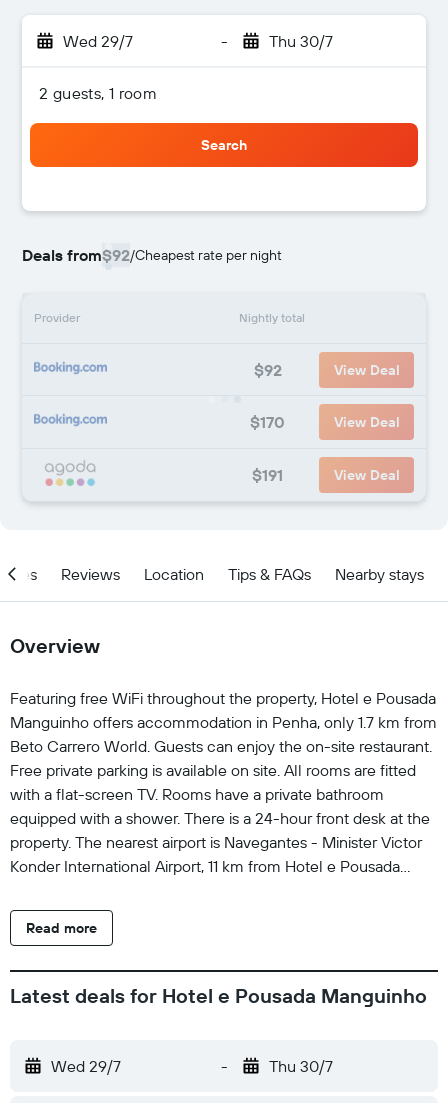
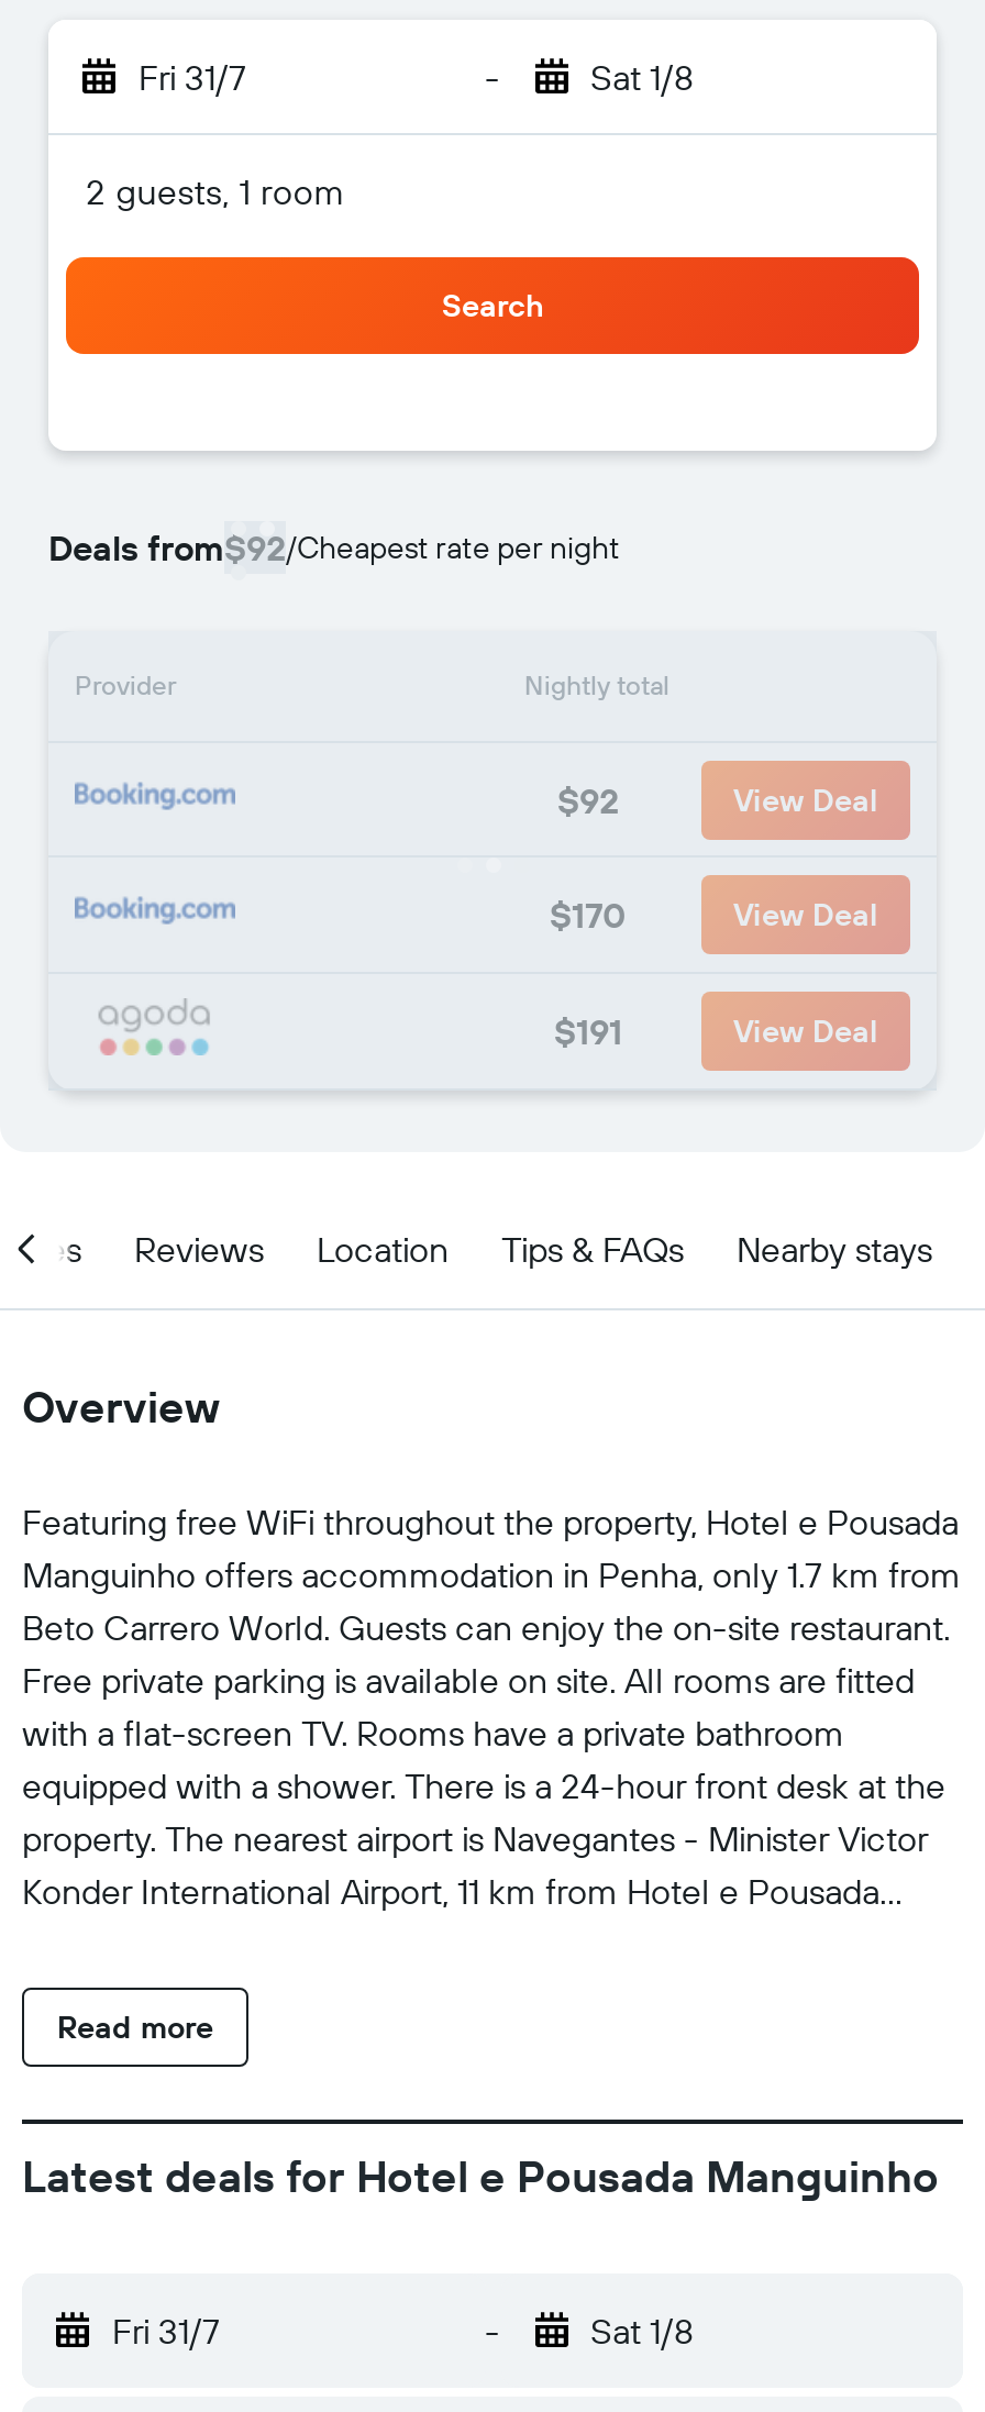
[63,31,133,51] Wed 29/7 -> [139,55,246,99] Fri 31/7
[268,31,332,51] Thu 30/7 -> [590,55,694,99] Sat 1/8
[51,1056,121,1076] Wed 29/7 -> [112,2309,220,2353] Fri 31/7
[268,1056,332,1076] Thu 30/7 -> [590,2309,694,2353] Sat 1/8

